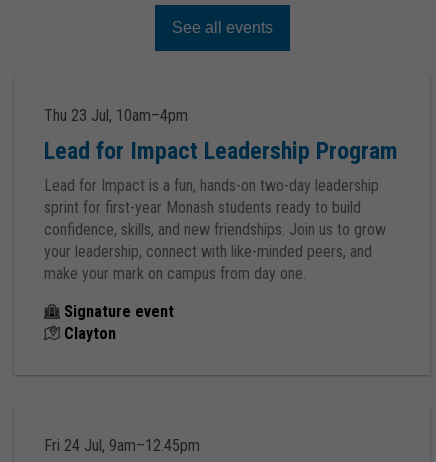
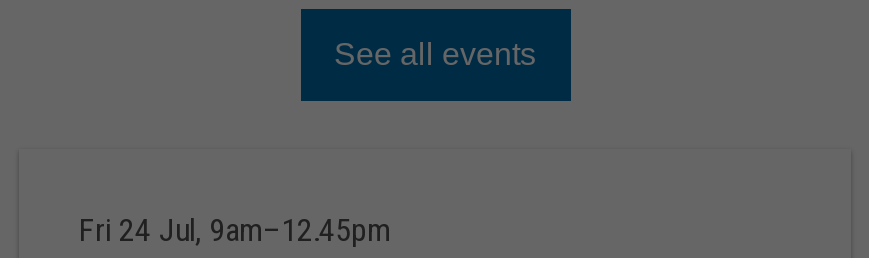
[44,106,398,343] Thu 23 Jul, 10am–4pm | Lead for Impact Leadership Program | Lead for Impact is a fun, hands-on two-day leadership | sprint for first-year Monash students ready to build | confidence, skills, and new friendships. Join us to grow | your leadership, connect with like-minded peers, and | make your mark on campus from day one. | Signature event | Clayton -> none

